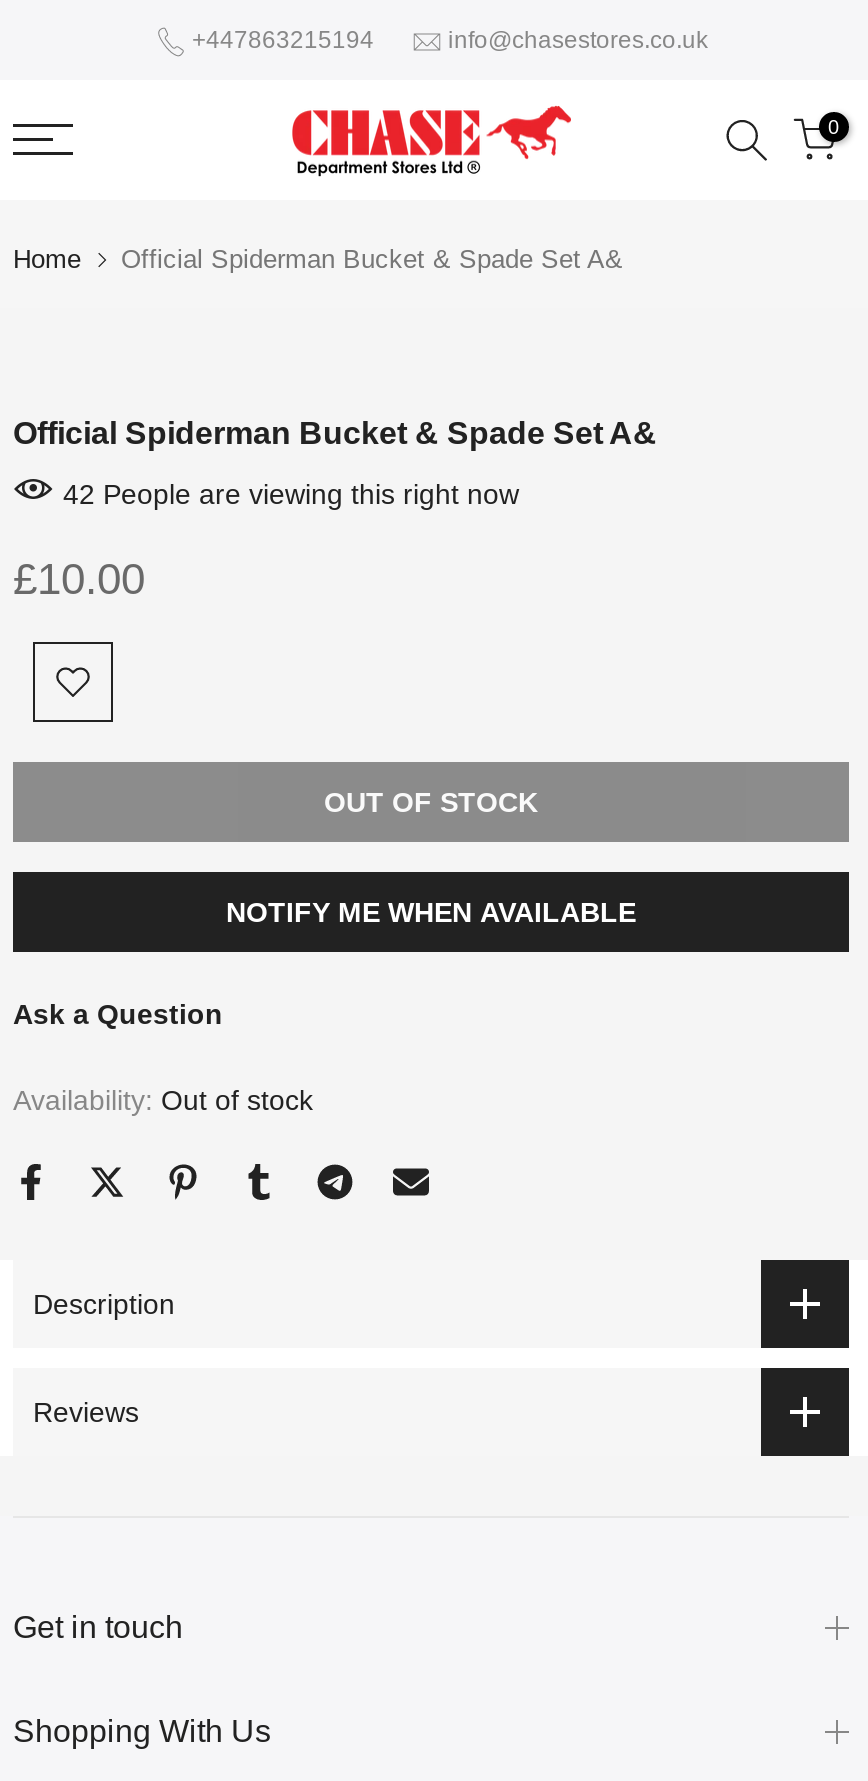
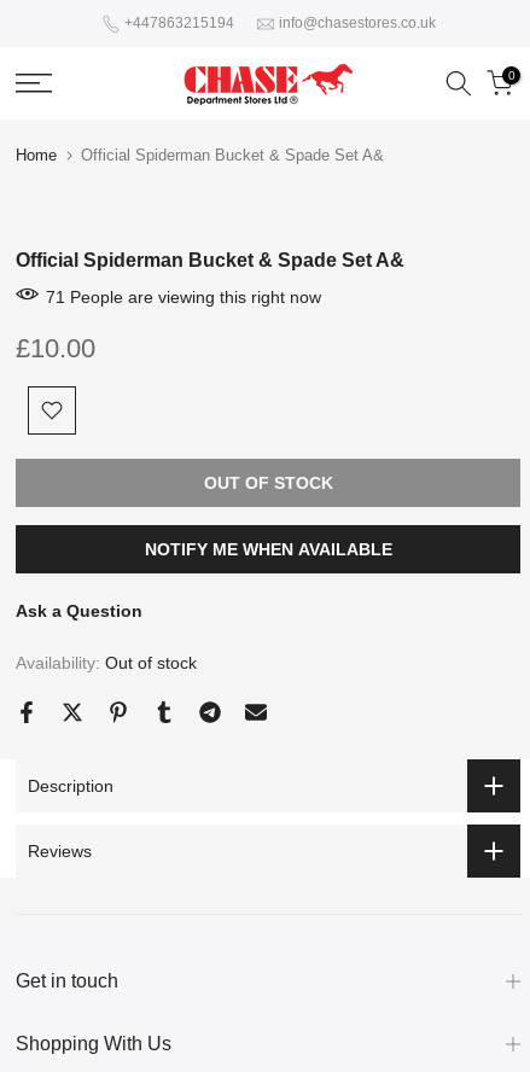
[63,478,519,510] 42 People are viewing this right now -> [46,287,321,307] 71 People are viewing this right now

